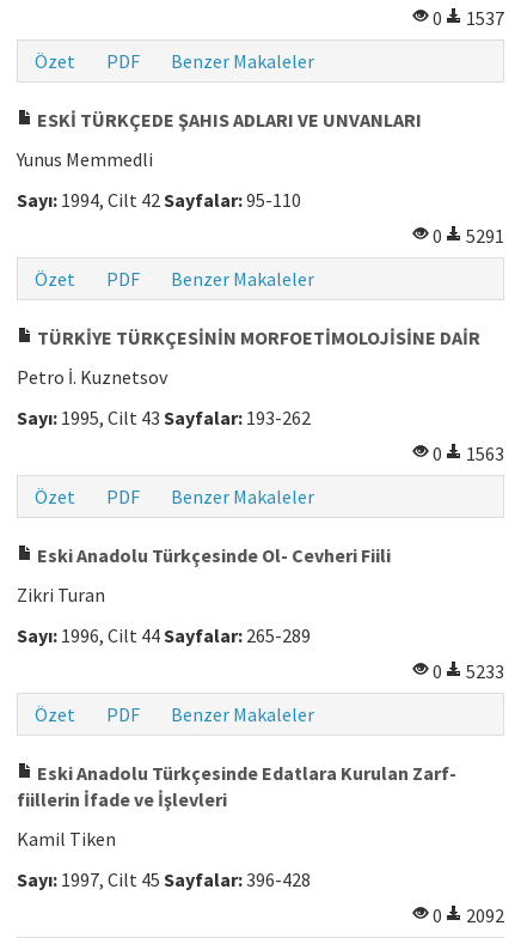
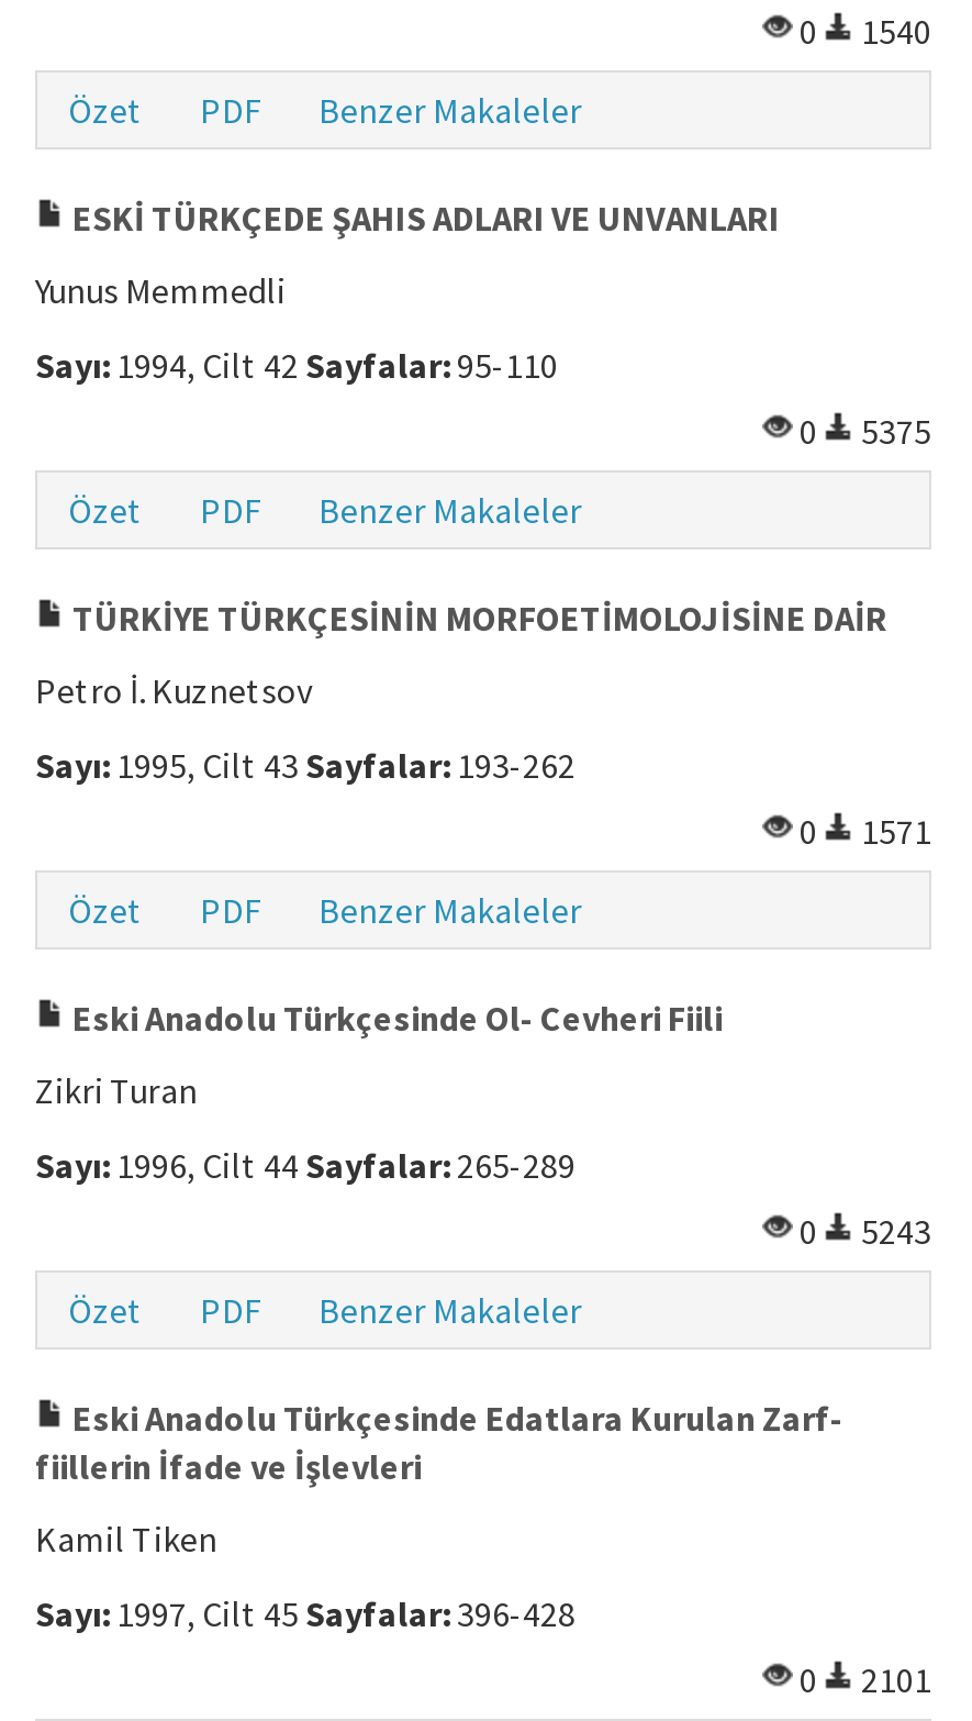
[429,6,504,30] 0 1537 -> [793,10,931,54] 0 1540
[429,224,504,248] 0 5291 -> [793,410,931,454] 0 5375
[429,442,504,466] 0 1563 -> [793,810,931,854] 0 1571
[429,660,504,684] 0 5233 -> [793,1210,931,1254] 0 5243
[429,904,504,928] 0 2092 -> [793,1658,931,1702] 0 2101

